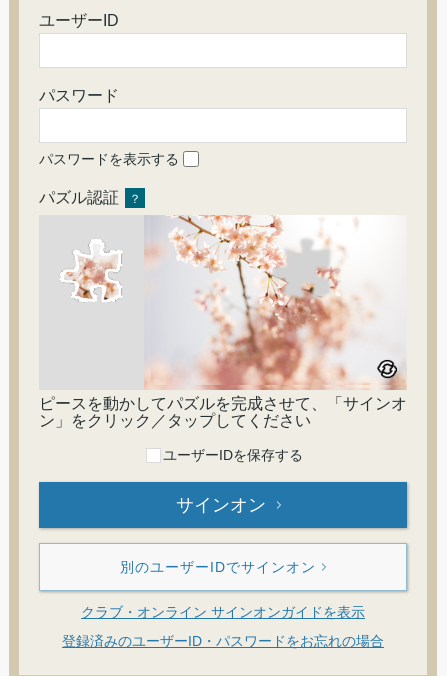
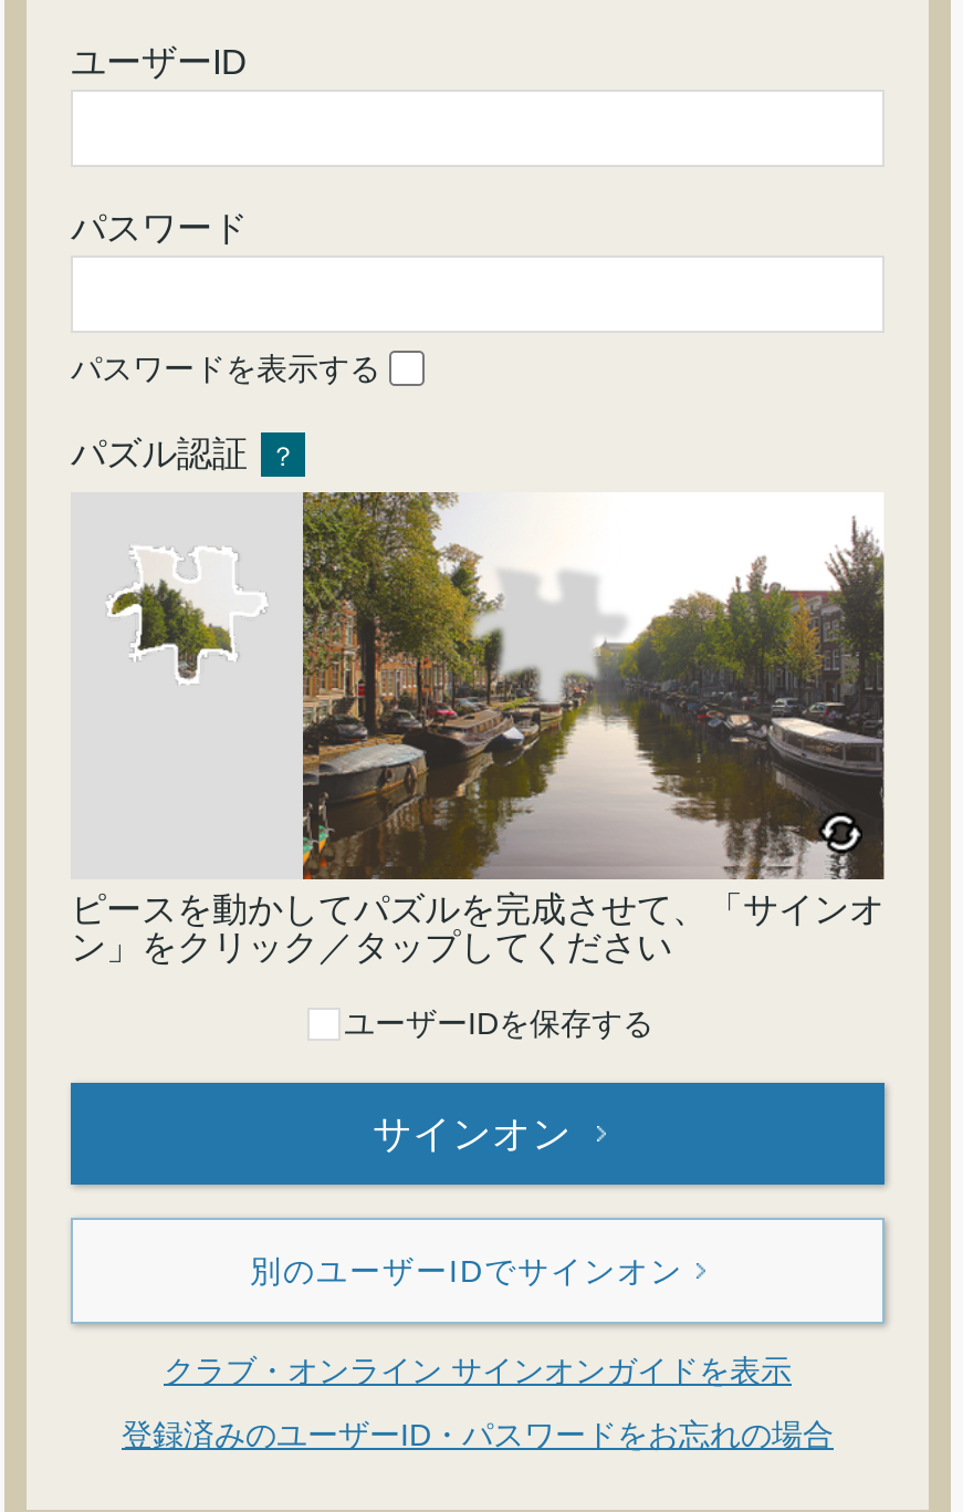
[144,215,407,390] [image] -> [301,490,887,882] [image]
[58,240,121,301] [image] -> [111,574,263,680] [image]

